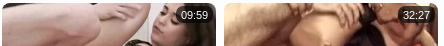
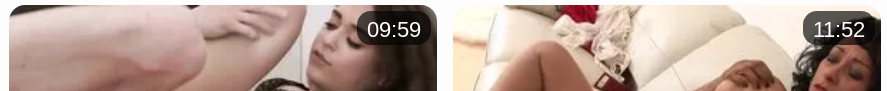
[403,9,430,21] 32:27 -> [813,17,865,41] 11:52

